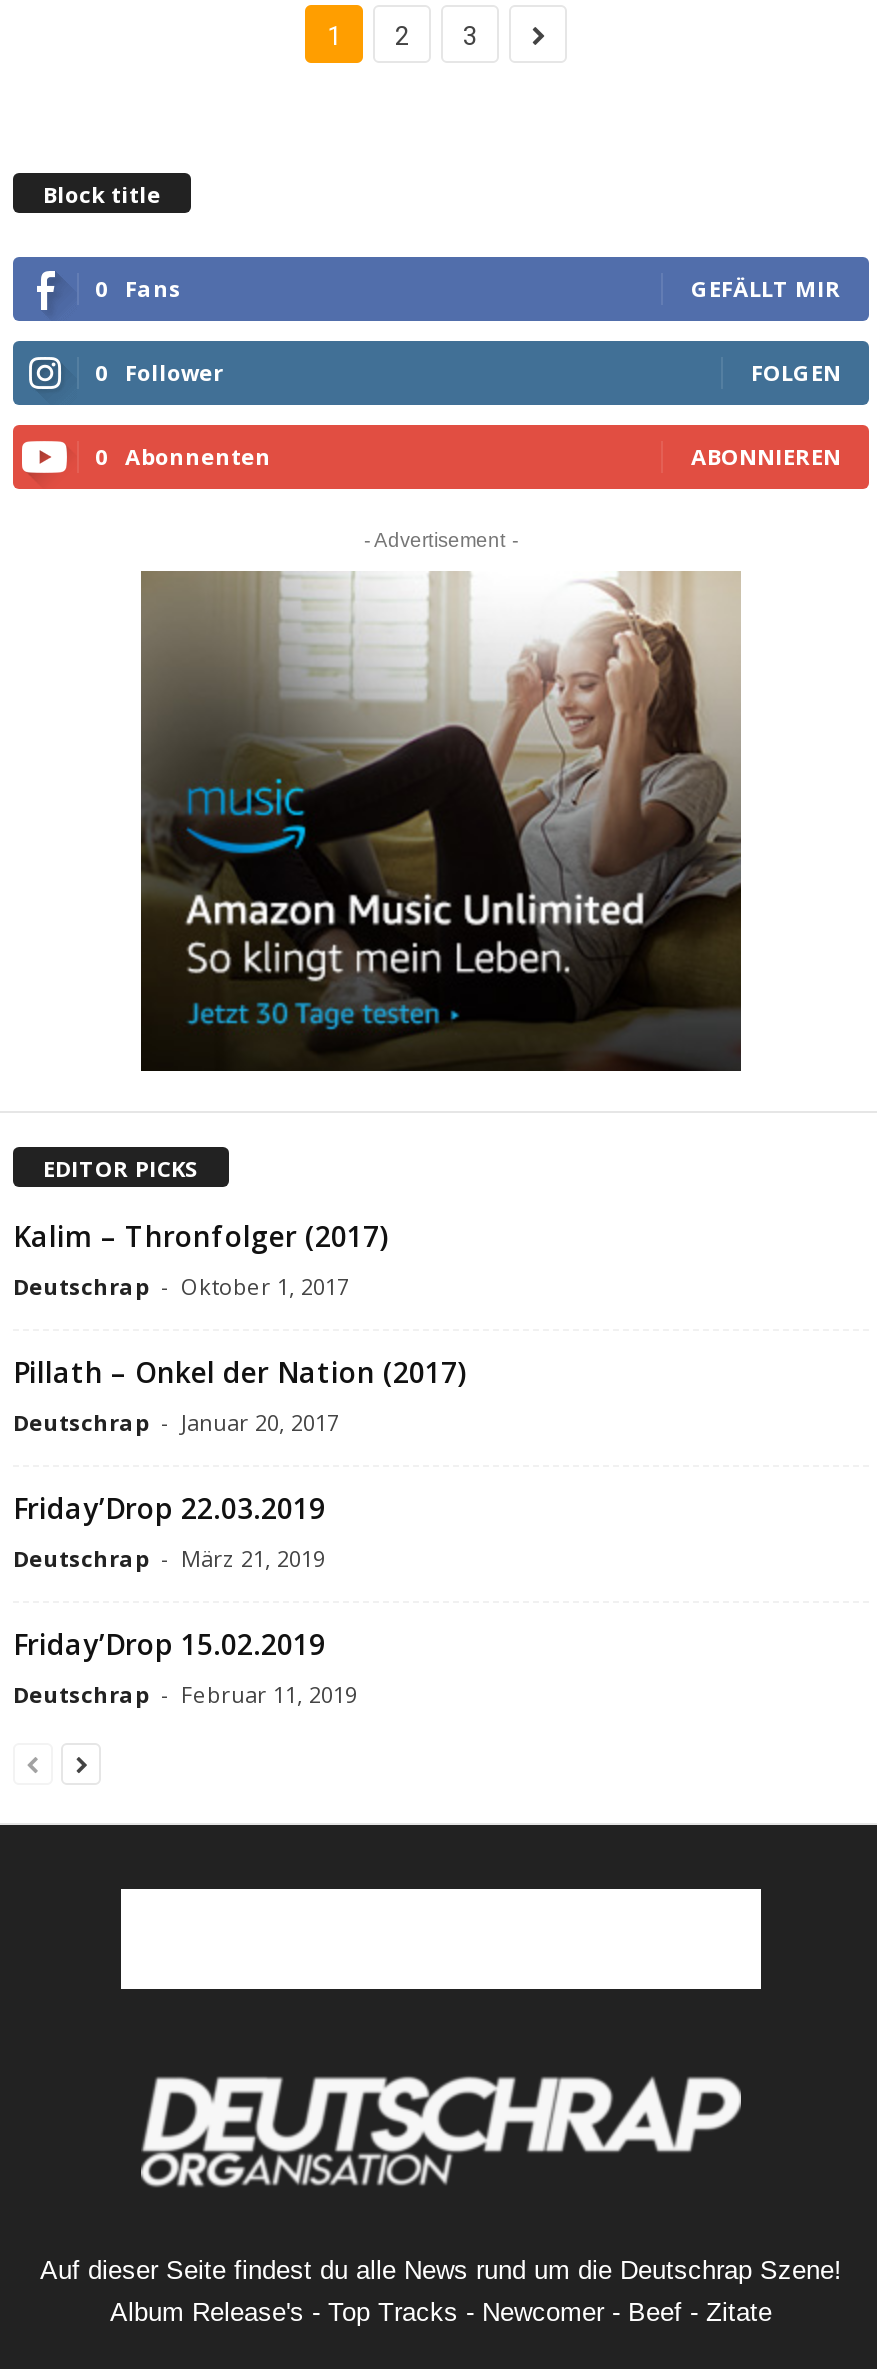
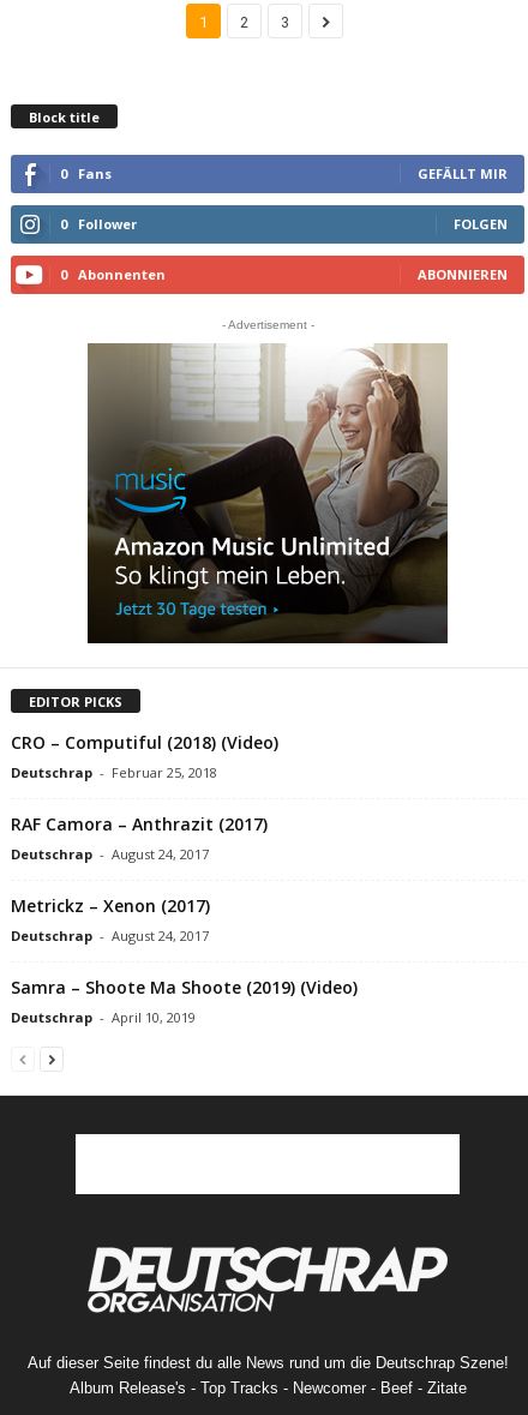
[13,1217,387,1301] Kalim – Thronfolger (2017) | Deutschrap - Oktober 1, 2017 -> [11,731,278,781] CRO – Computiful (2018) (Video) | Deutschrap - Februar 25, 2018
[13,1353,465,1437] Pillath – Onkel der Nation (2017) | Deutschrap - Januar 20, 2017 -> [11,812,268,863] RAF Camora – Anthrazit (2017) | Deutschrap - August 24, 2017
[13,1489,325,1573] Friday’Drop 22.03.2019 | Deutschrap - März 21, 2019 -> [11,894,210,944] Metrickz – Xenon (2017) | Deutschrap - August 24, 2017
[13,1625,357,1709] Friday’Drop 15.02.2019 | Deutschrap - Februar 11, 2019 -> [11,976,358,1026] Samra – Shoote Ma Shoote (2019) (Video) | Deutschrap - April 10, 2019

